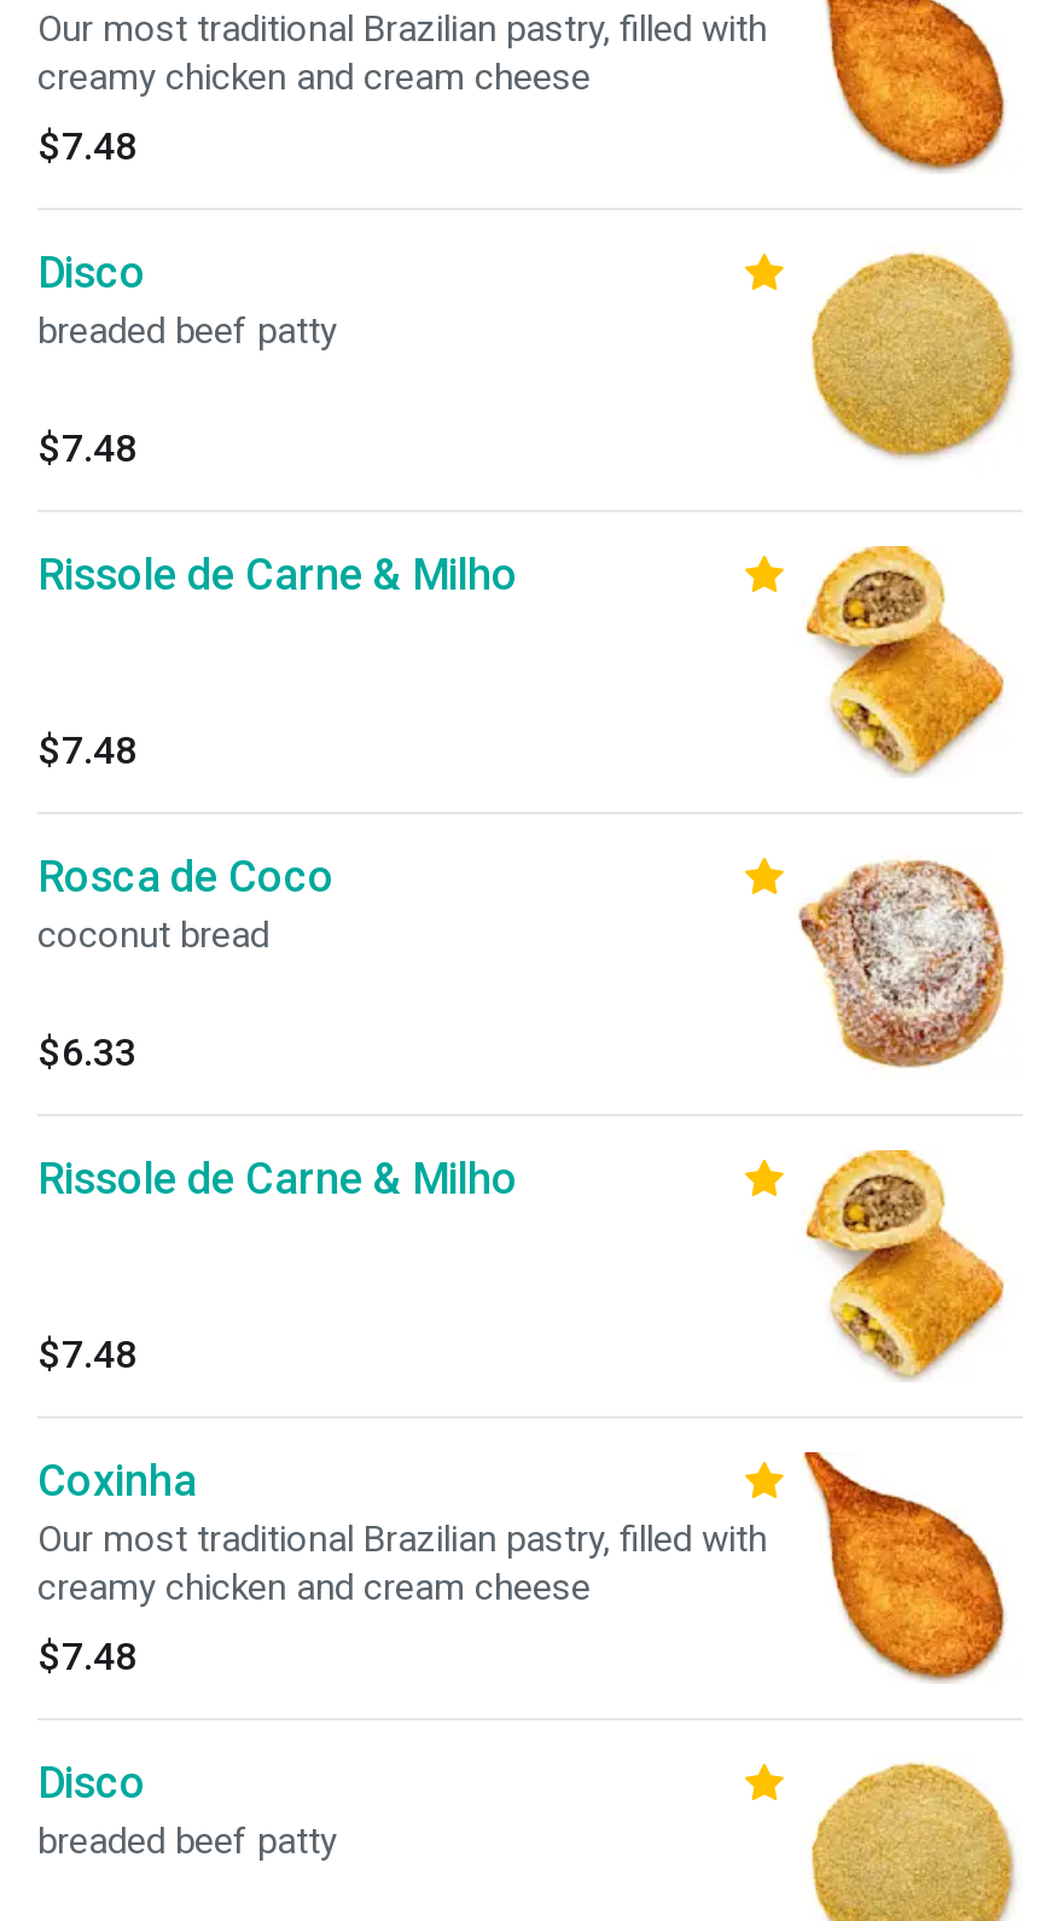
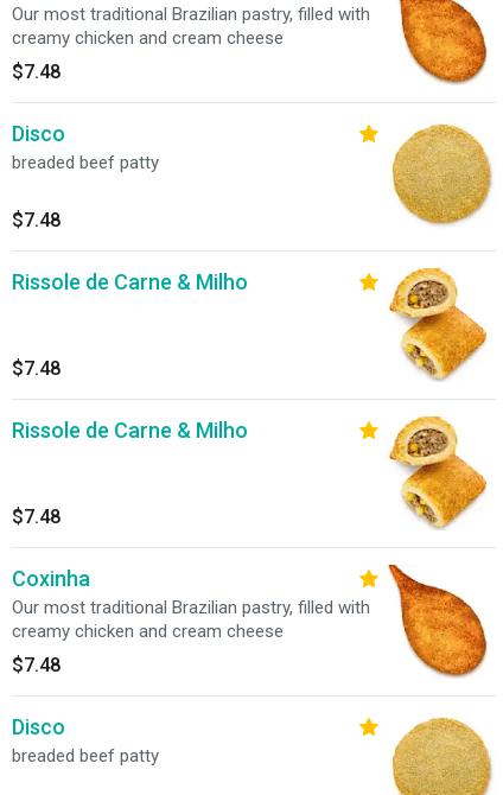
[37,851,335,1075] Rosca de Coco | coconut bread | $6.33 -> none
[796,848,1006,1078] [image] -> none

